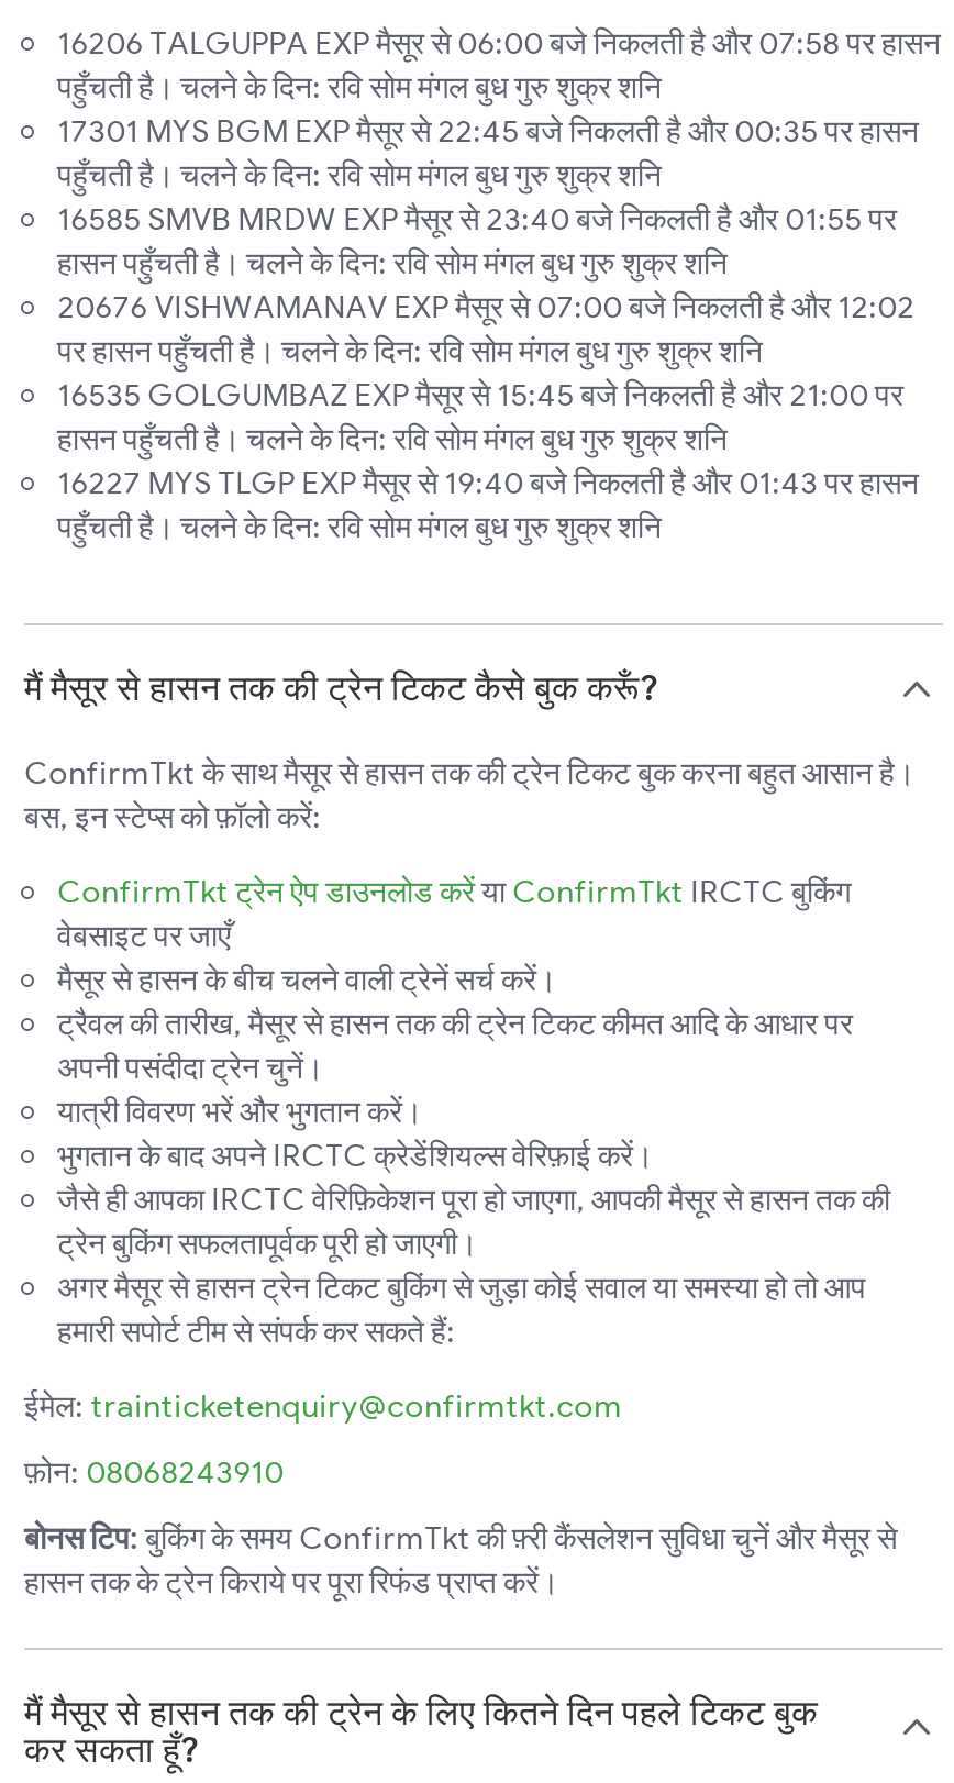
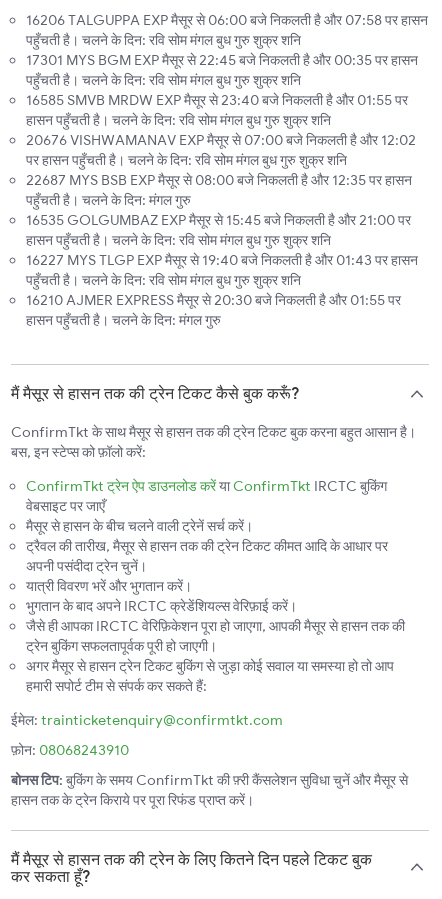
none -> [26,171,412,209] 22687 MYS BSB EXP मैसूर से 08:00 बजे निकलती है और 12:35 पर हासन | पहुँचती है। चलने के दिन: मंगल गुरु
none -> [26,291,401,329] 16210 AJMER EXPRESS मैसूर से 20:30 बजे निकलती है और 01:55 पर | हासन पहुँचती है। चलने के दिन: मंगल गुरु

